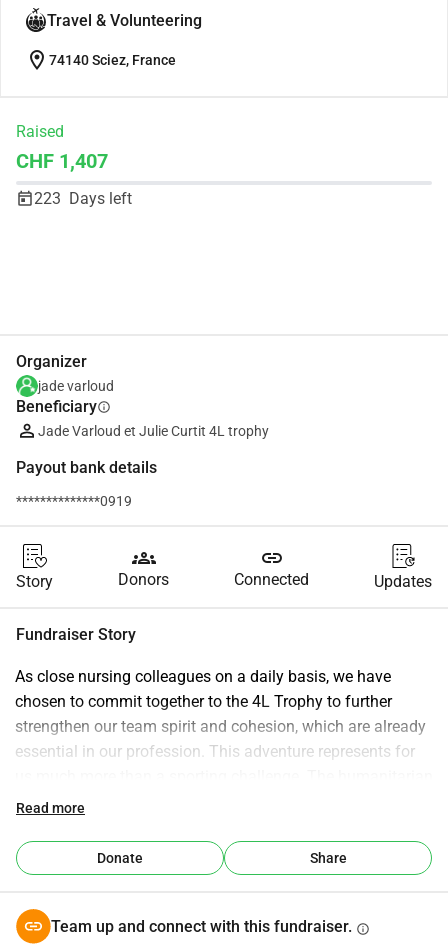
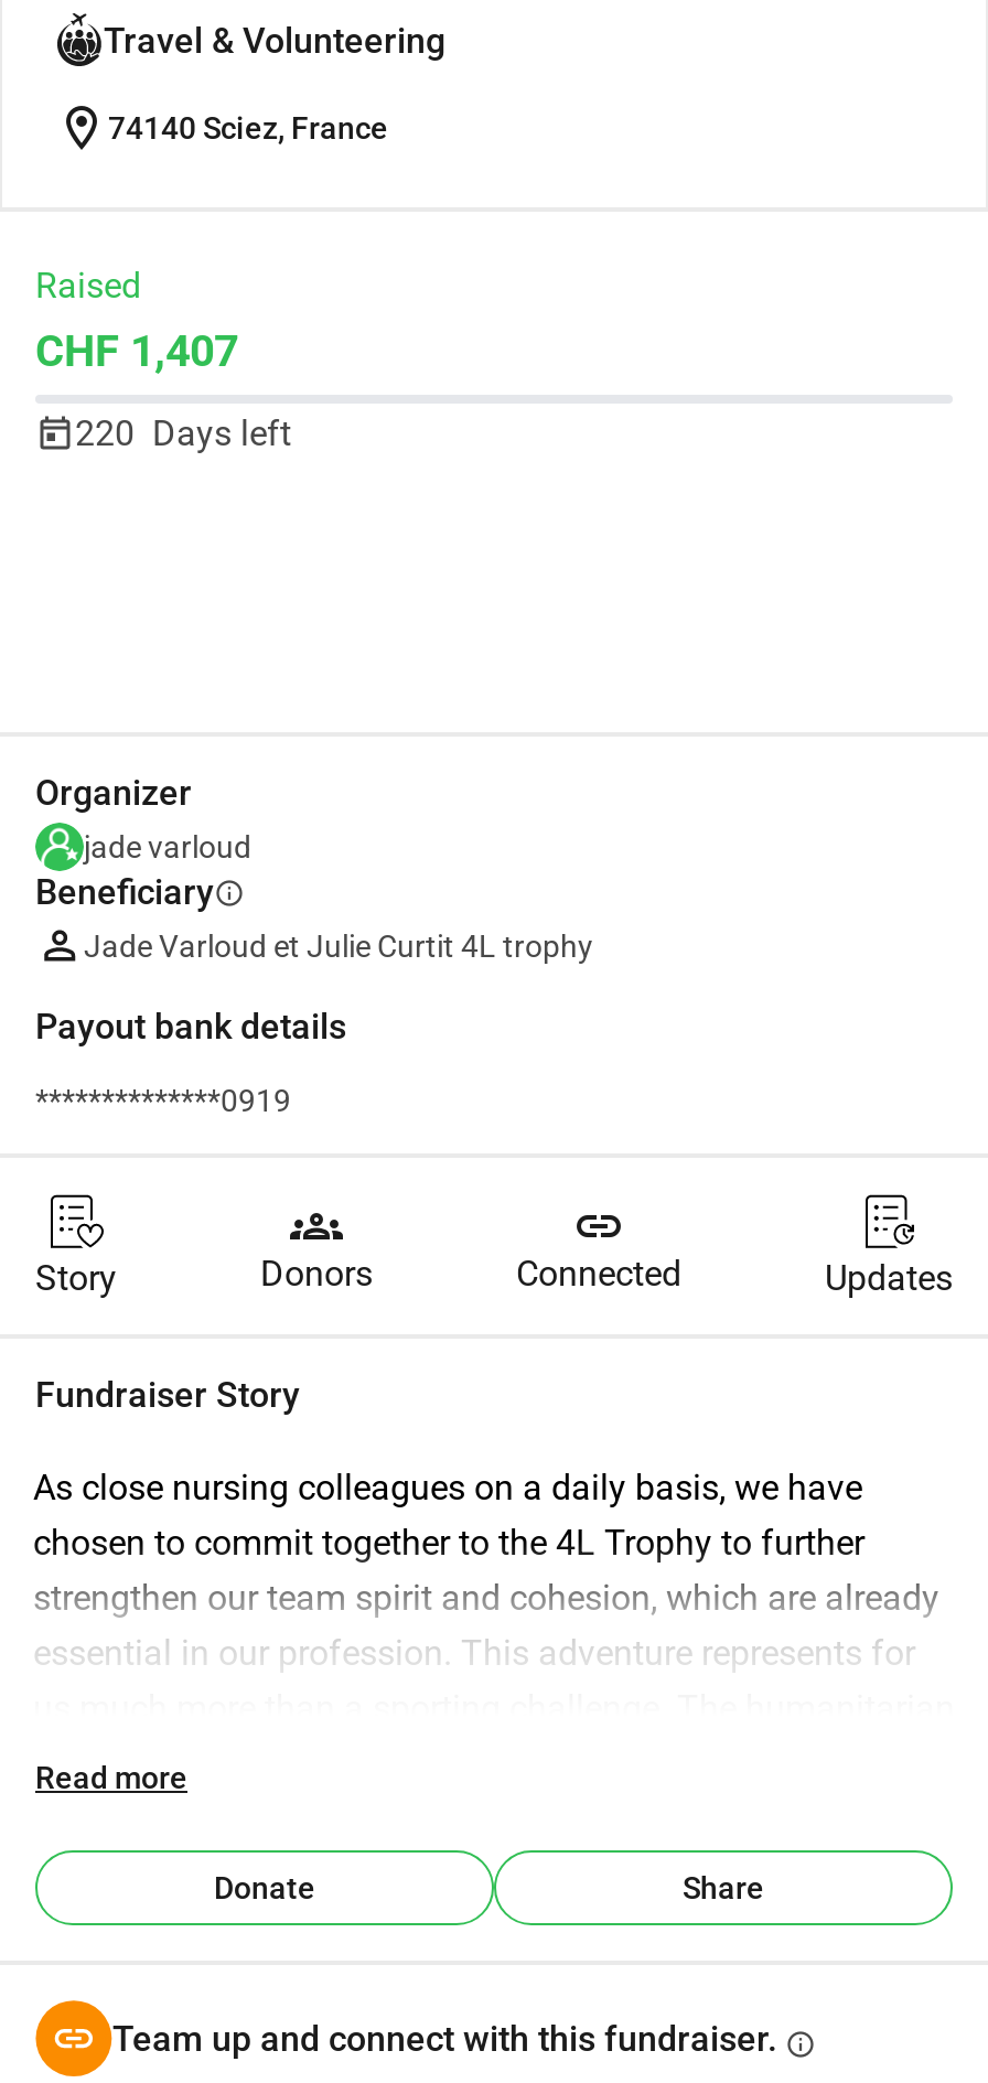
[34,189,132,208] 223 Days left -> [75,412,291,454] 220 Days left

